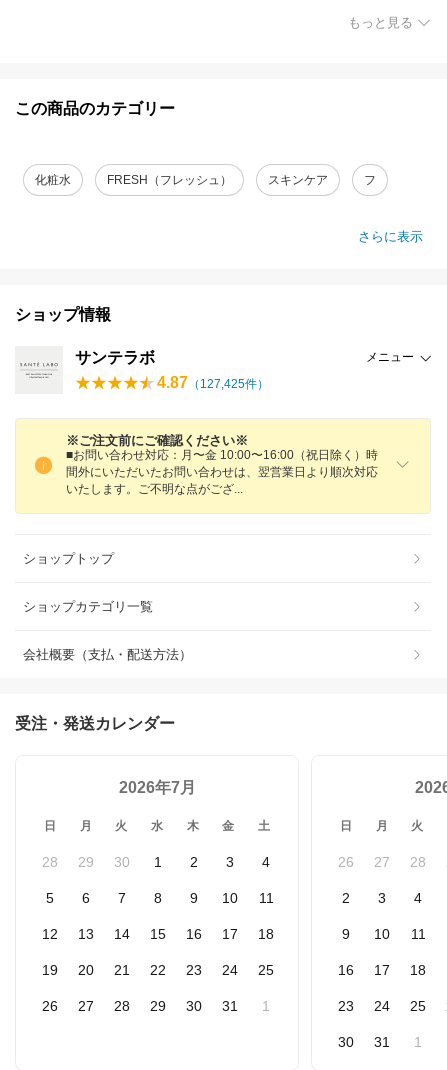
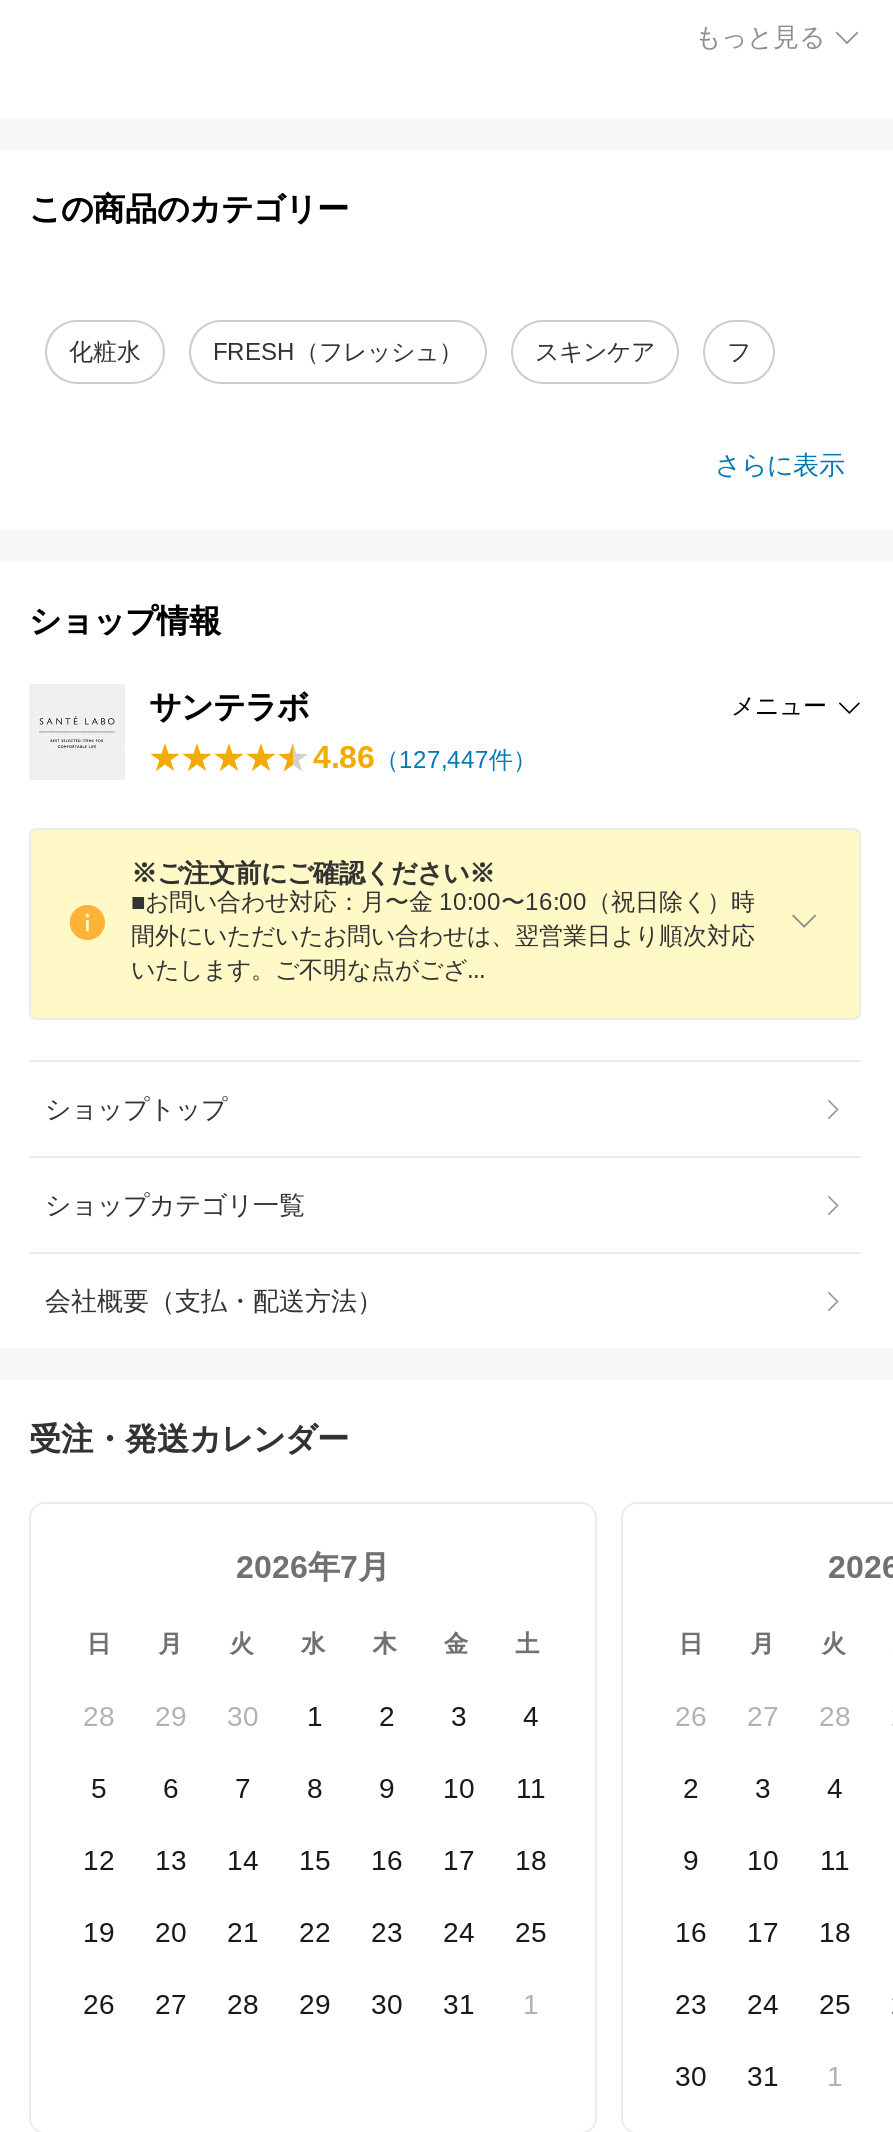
[157,374,269,391] 4.87（127,425件） -> [313,741,537,775] 4.86（127,447件）

